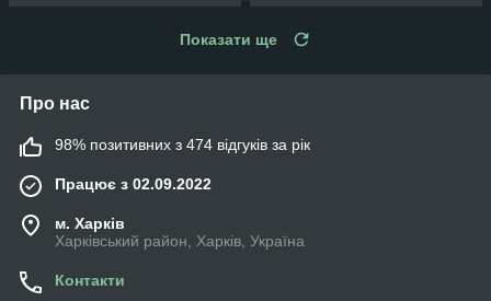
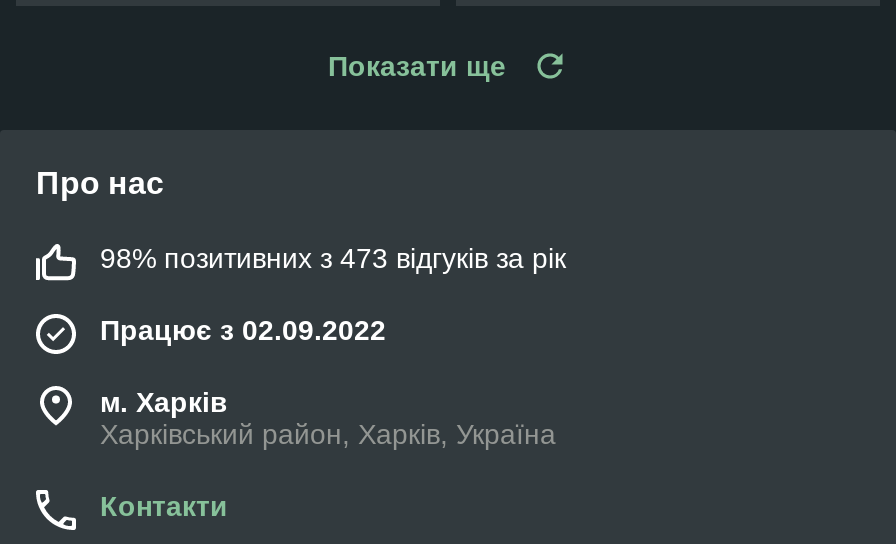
[55,136,310,154] 98% позитивних з 474 відгуків за рік -> [100,243,566,275] 98% позитивних з 473 відгуків за рік

